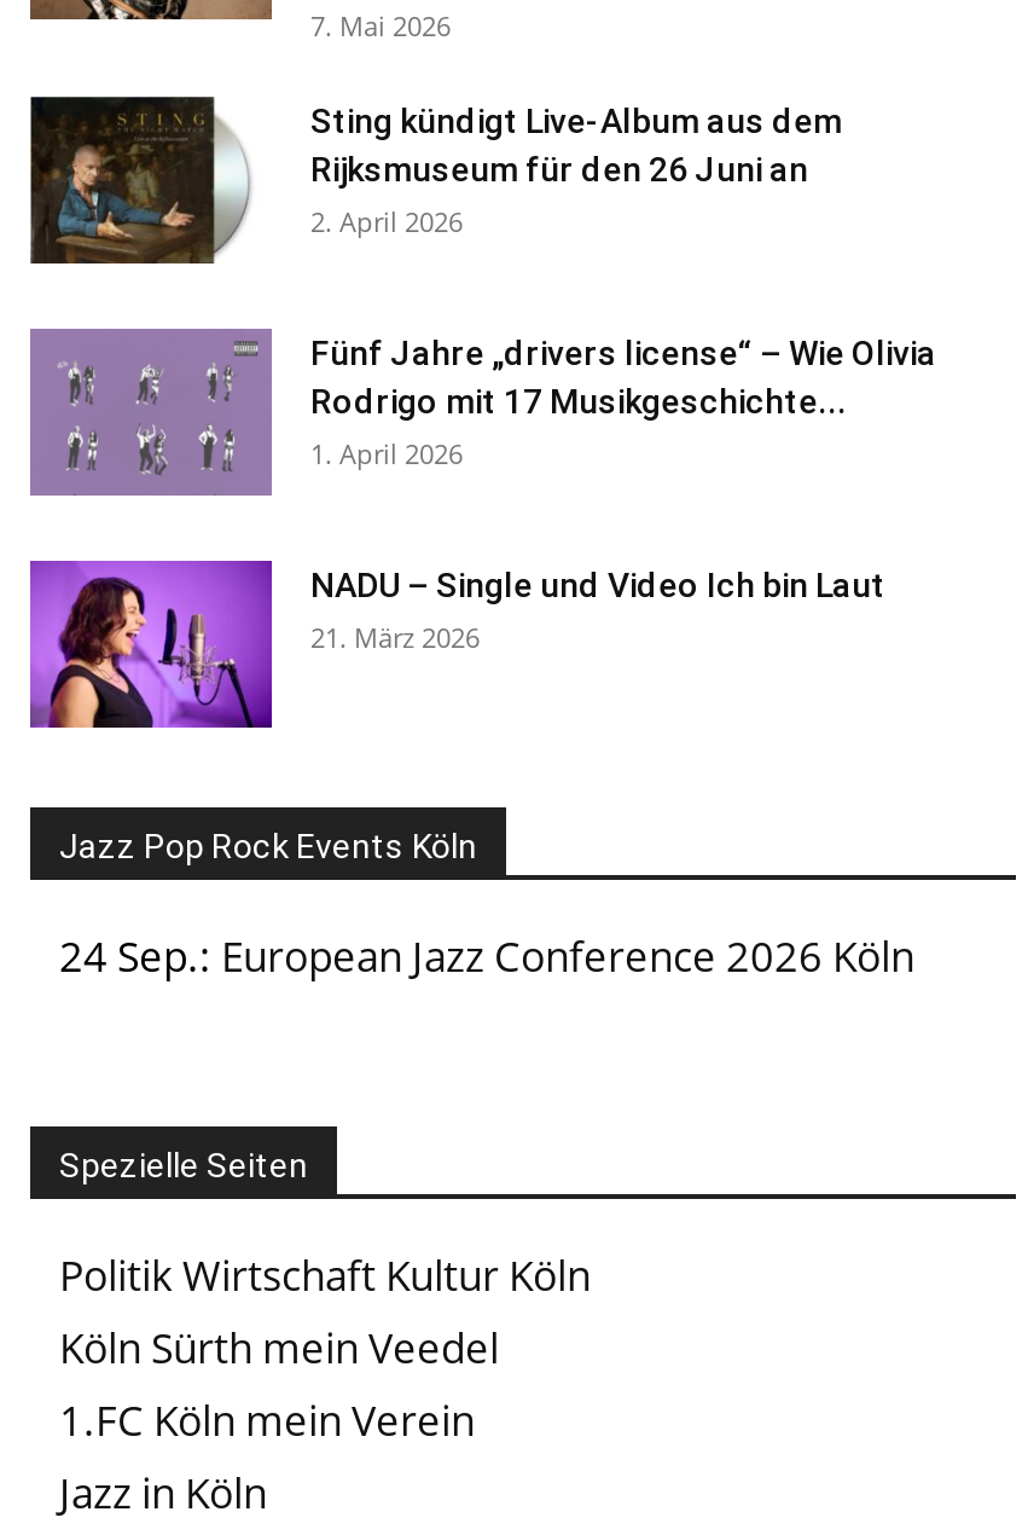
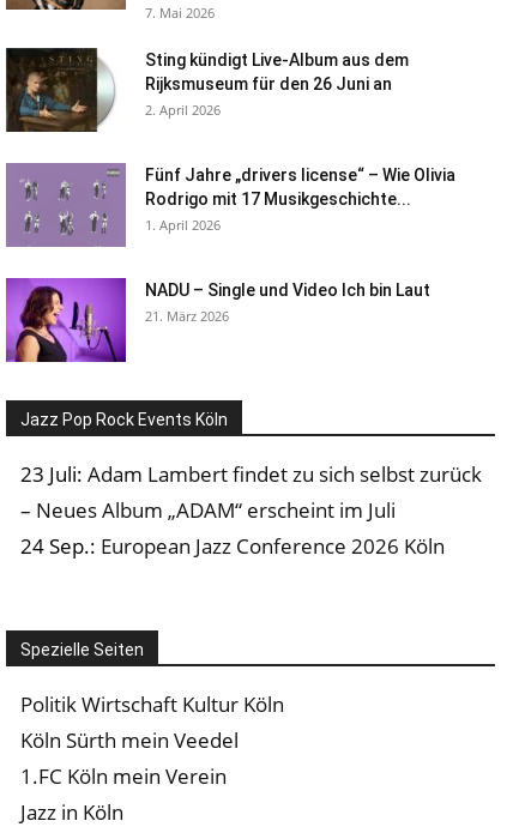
none -> [20,461,482,524] 23 Juli: Adam Lambert findet zu sich selbst zurück | – Neues Album „ADAM“ erscheint im Juli

